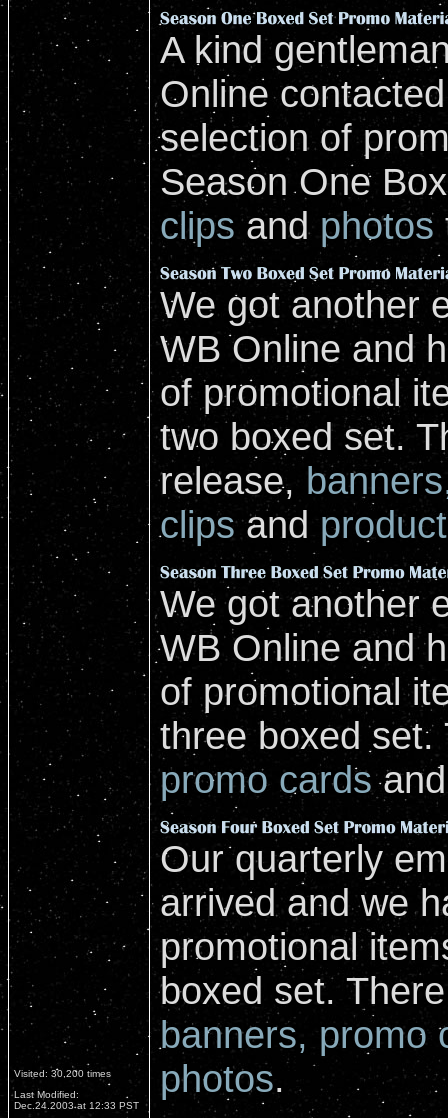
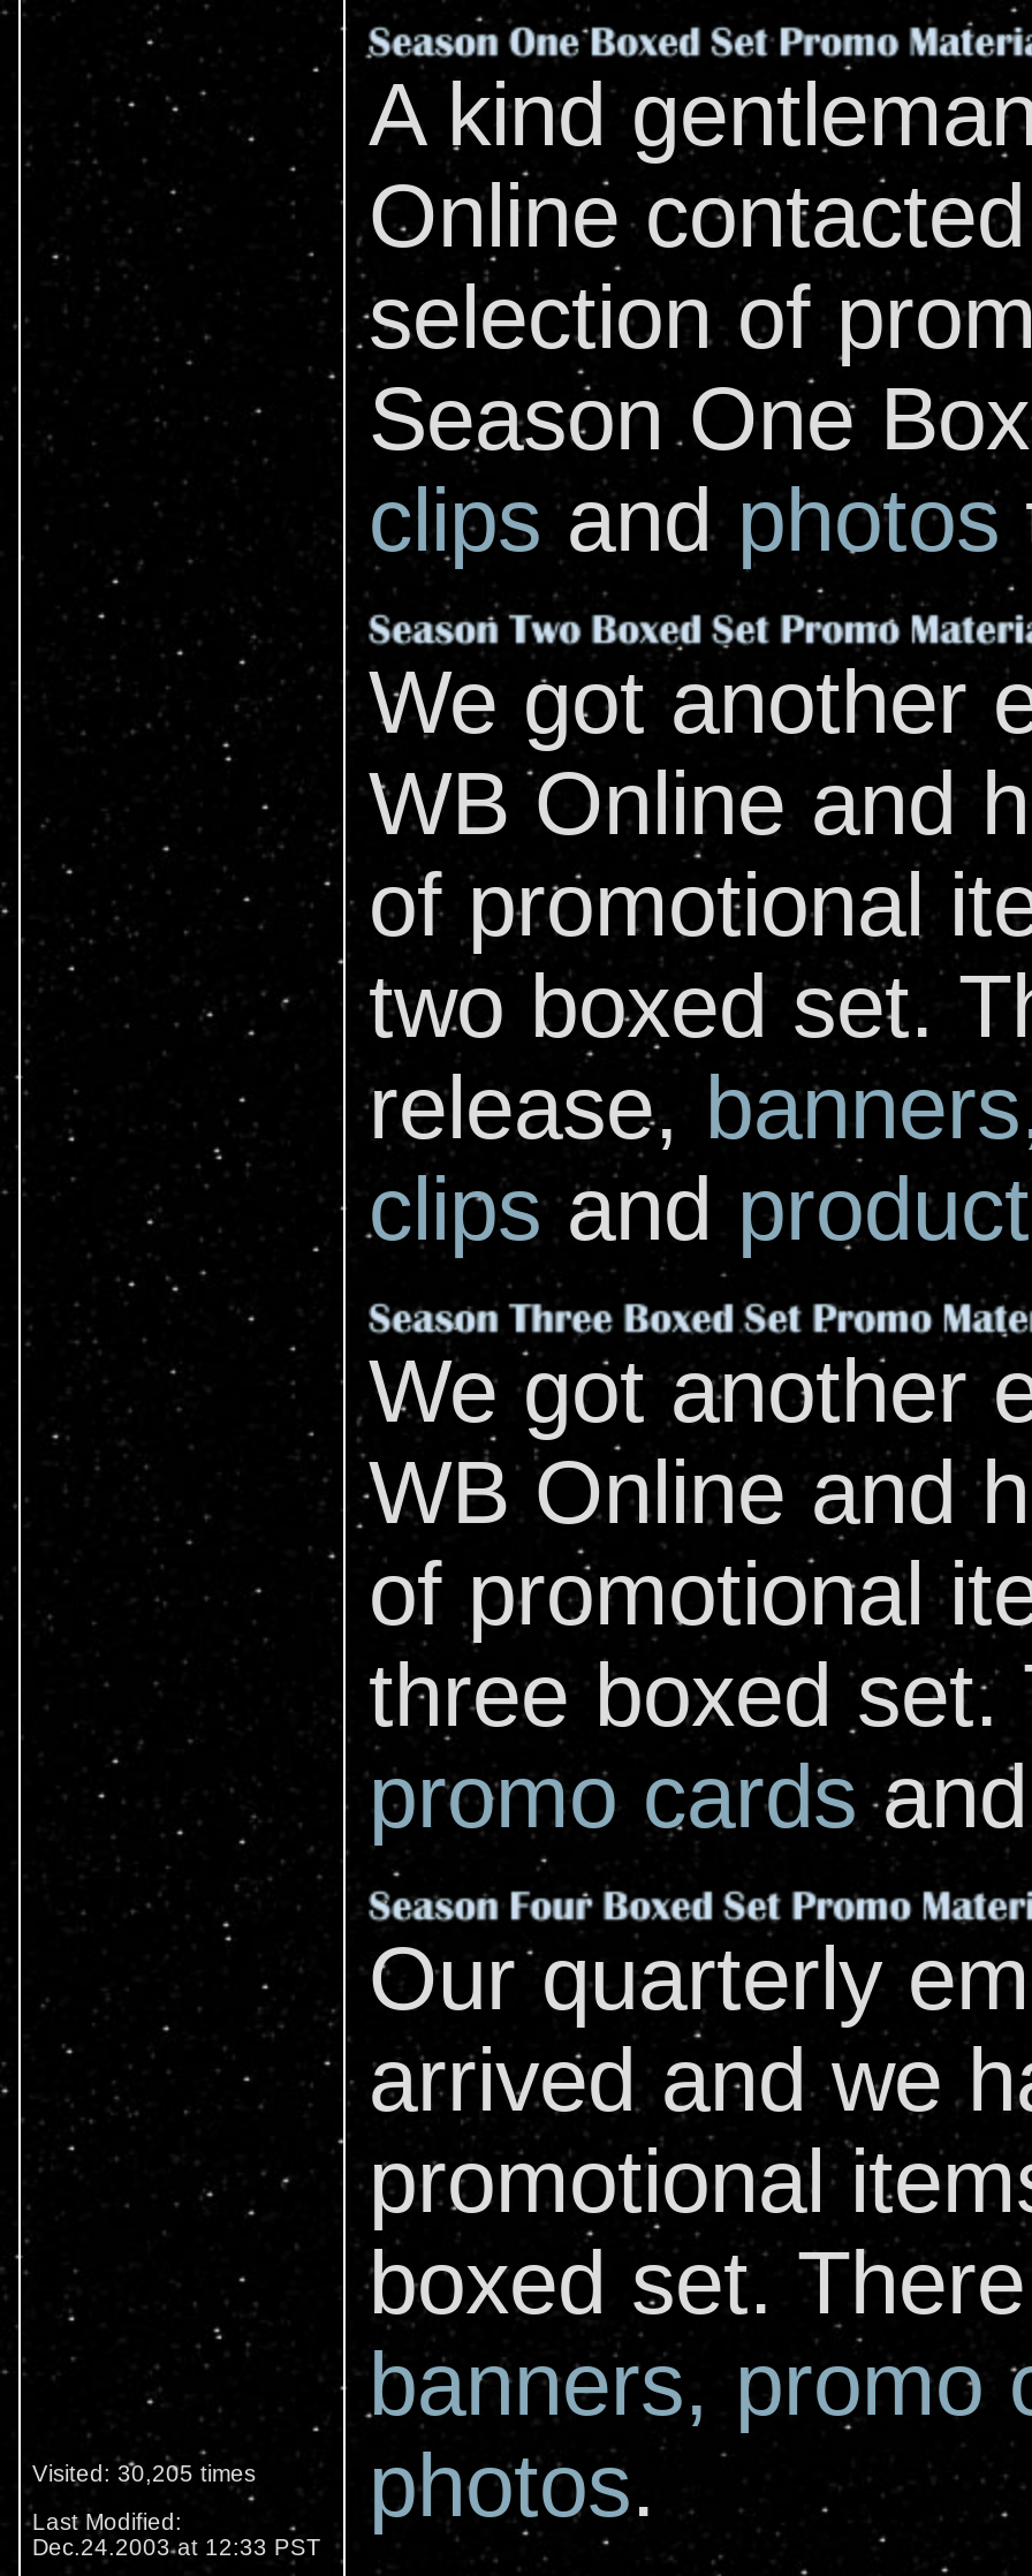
[14,1068,111,1079] Visited: 30,200 times -> [32,2461,256,2486] Visited: 30,205 times

